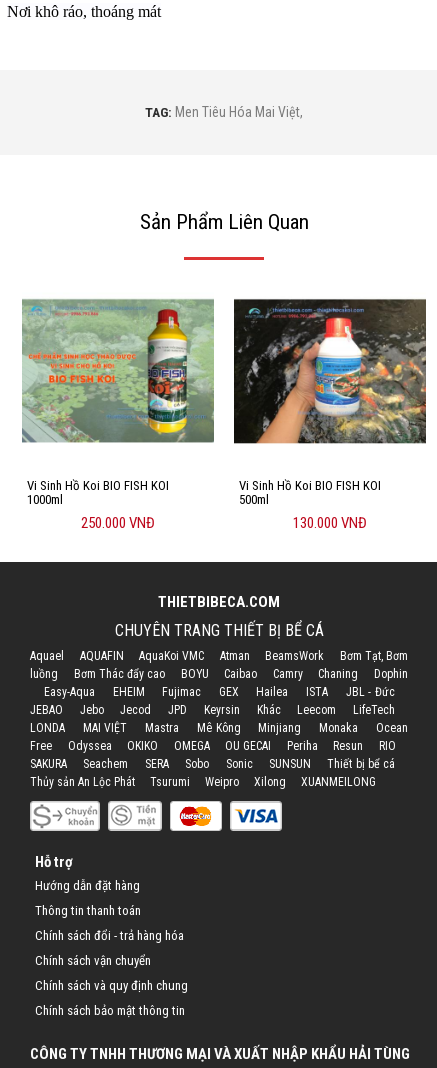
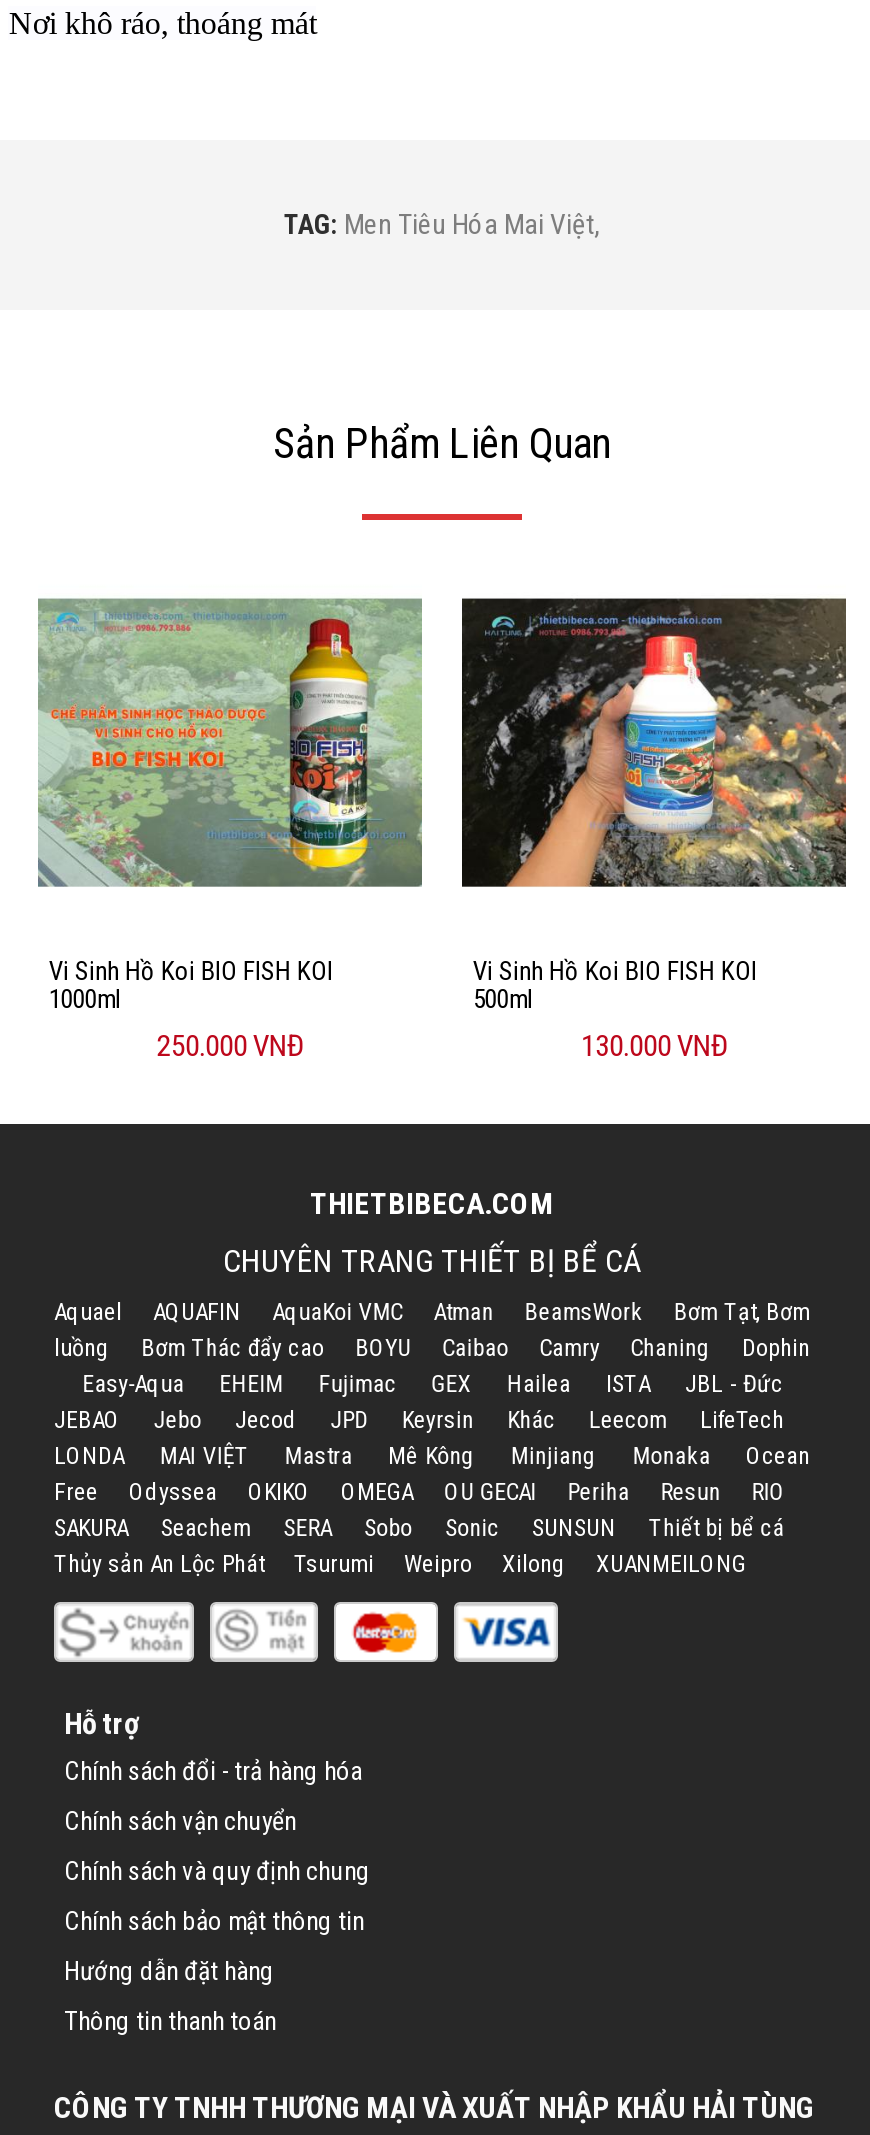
moved [35,878,141,918] -> [64,1957,276,2037]: Hướng dẫn đặt hàng | Thông tin thanh toán
moved [35,928,188,1018] -> [64,1757,370,1937]: Chính sách đổi - trả hàng hóa | Chính sách vận chuyển | Chính sách và quy định chung | Chính sách bảo mật thông tin

